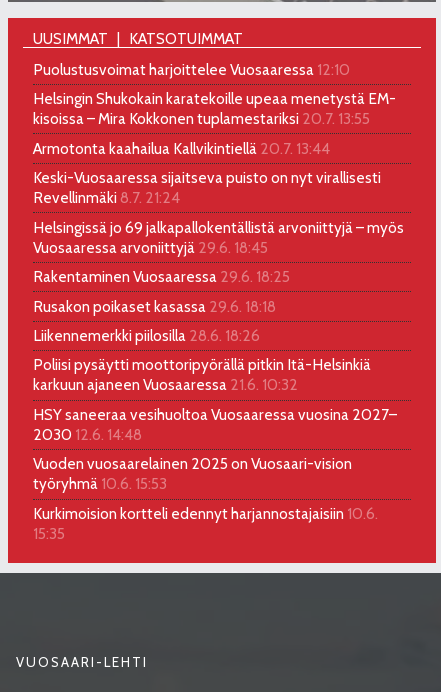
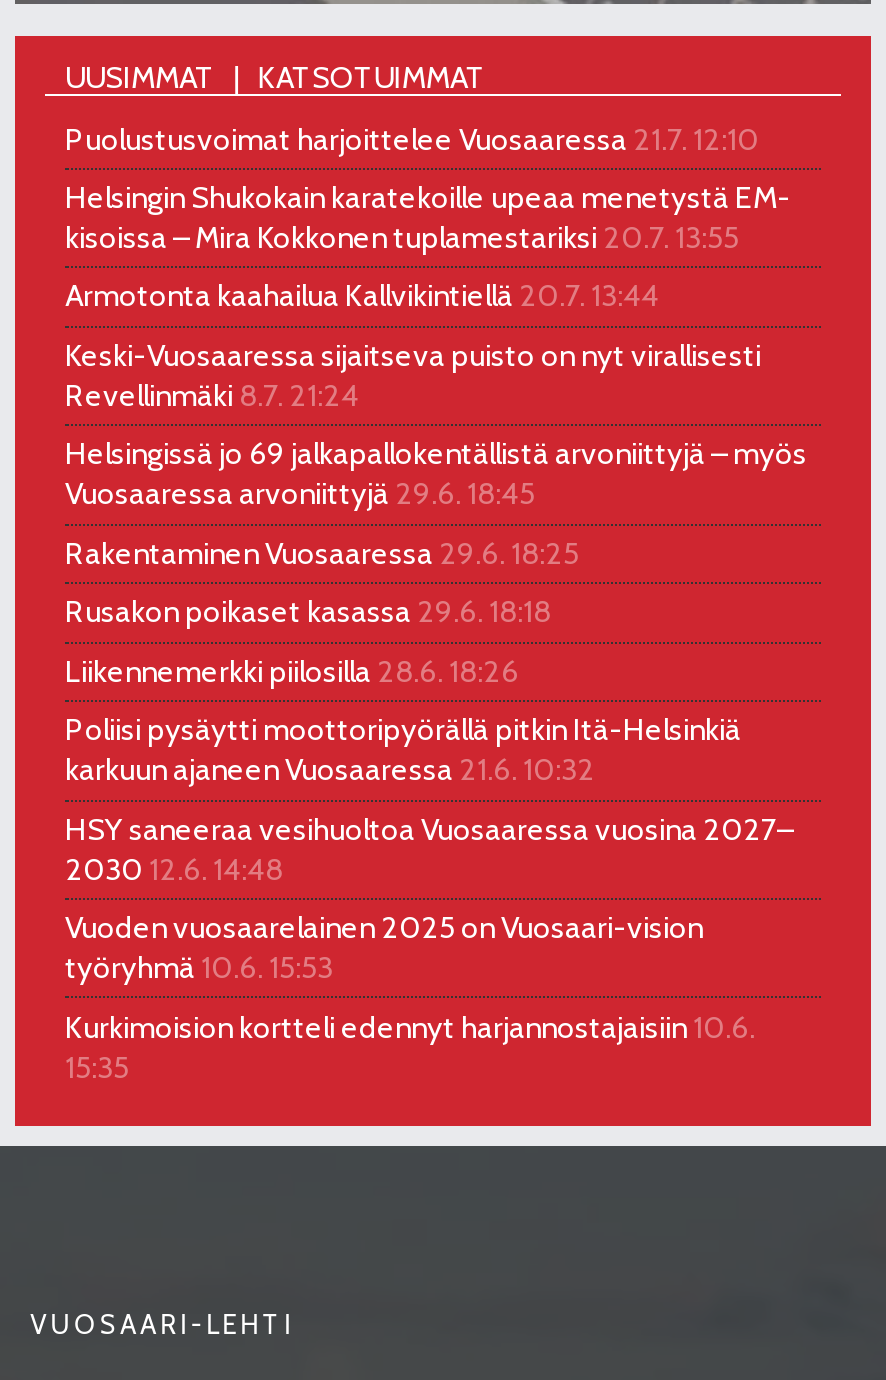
[33,60,350,79] Puolustusvoimat harjoittelee Vuosaaressa 12:10 -> [65,119,759,157] Puolustusvoimat harjoittelee Vuosaaressa 21.7. 12:10

